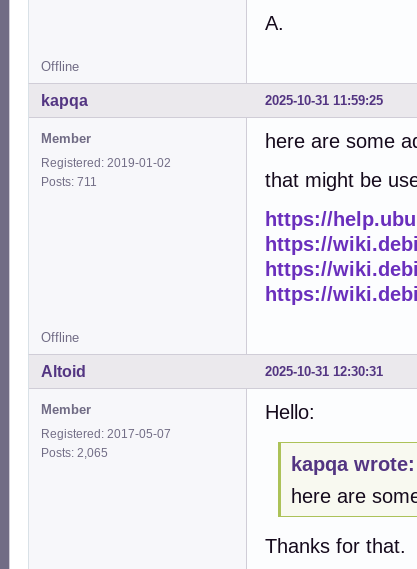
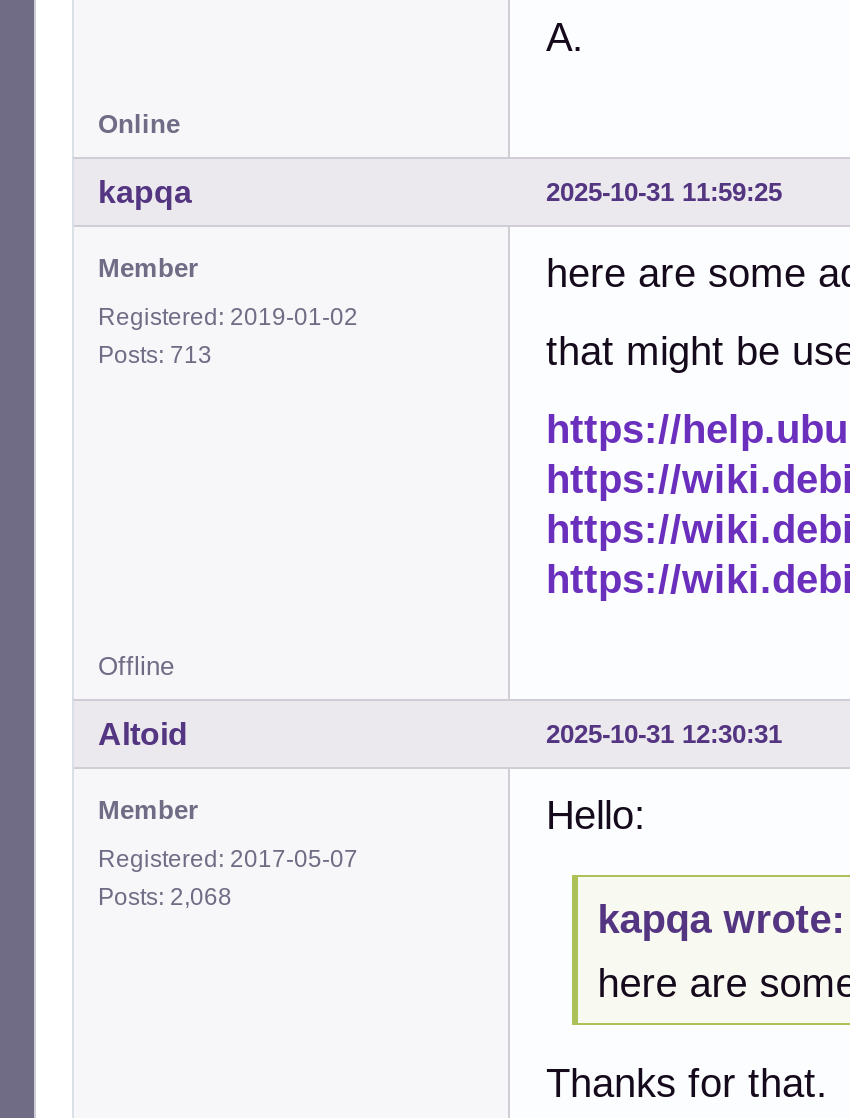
[41,59,79,74] Offline -> [98,109,180,139] Online
[41,175,103,189] Posts: 711 -> [98,341,224,369] Posts: 713
[41,446,114,460] Posts: 2,065 -> [98,883,244,911] Posts: 2,068

